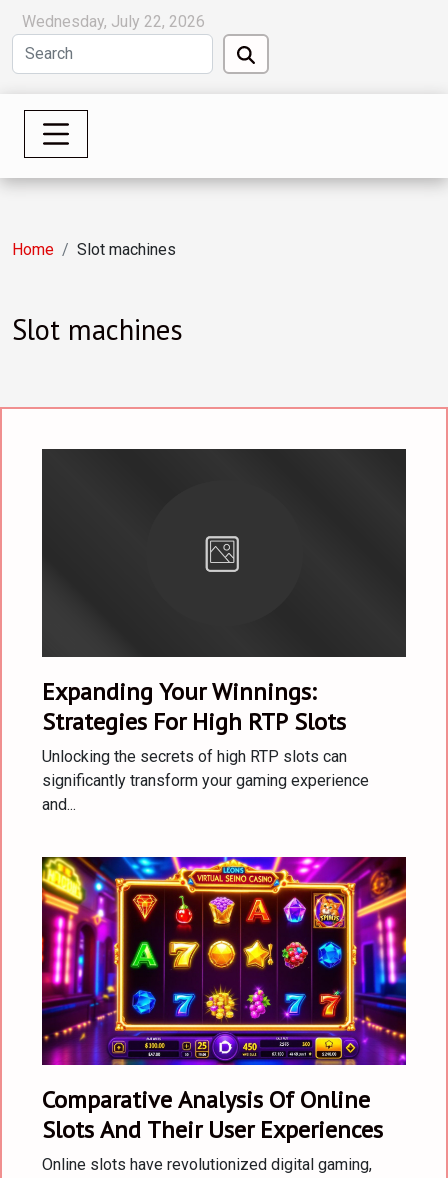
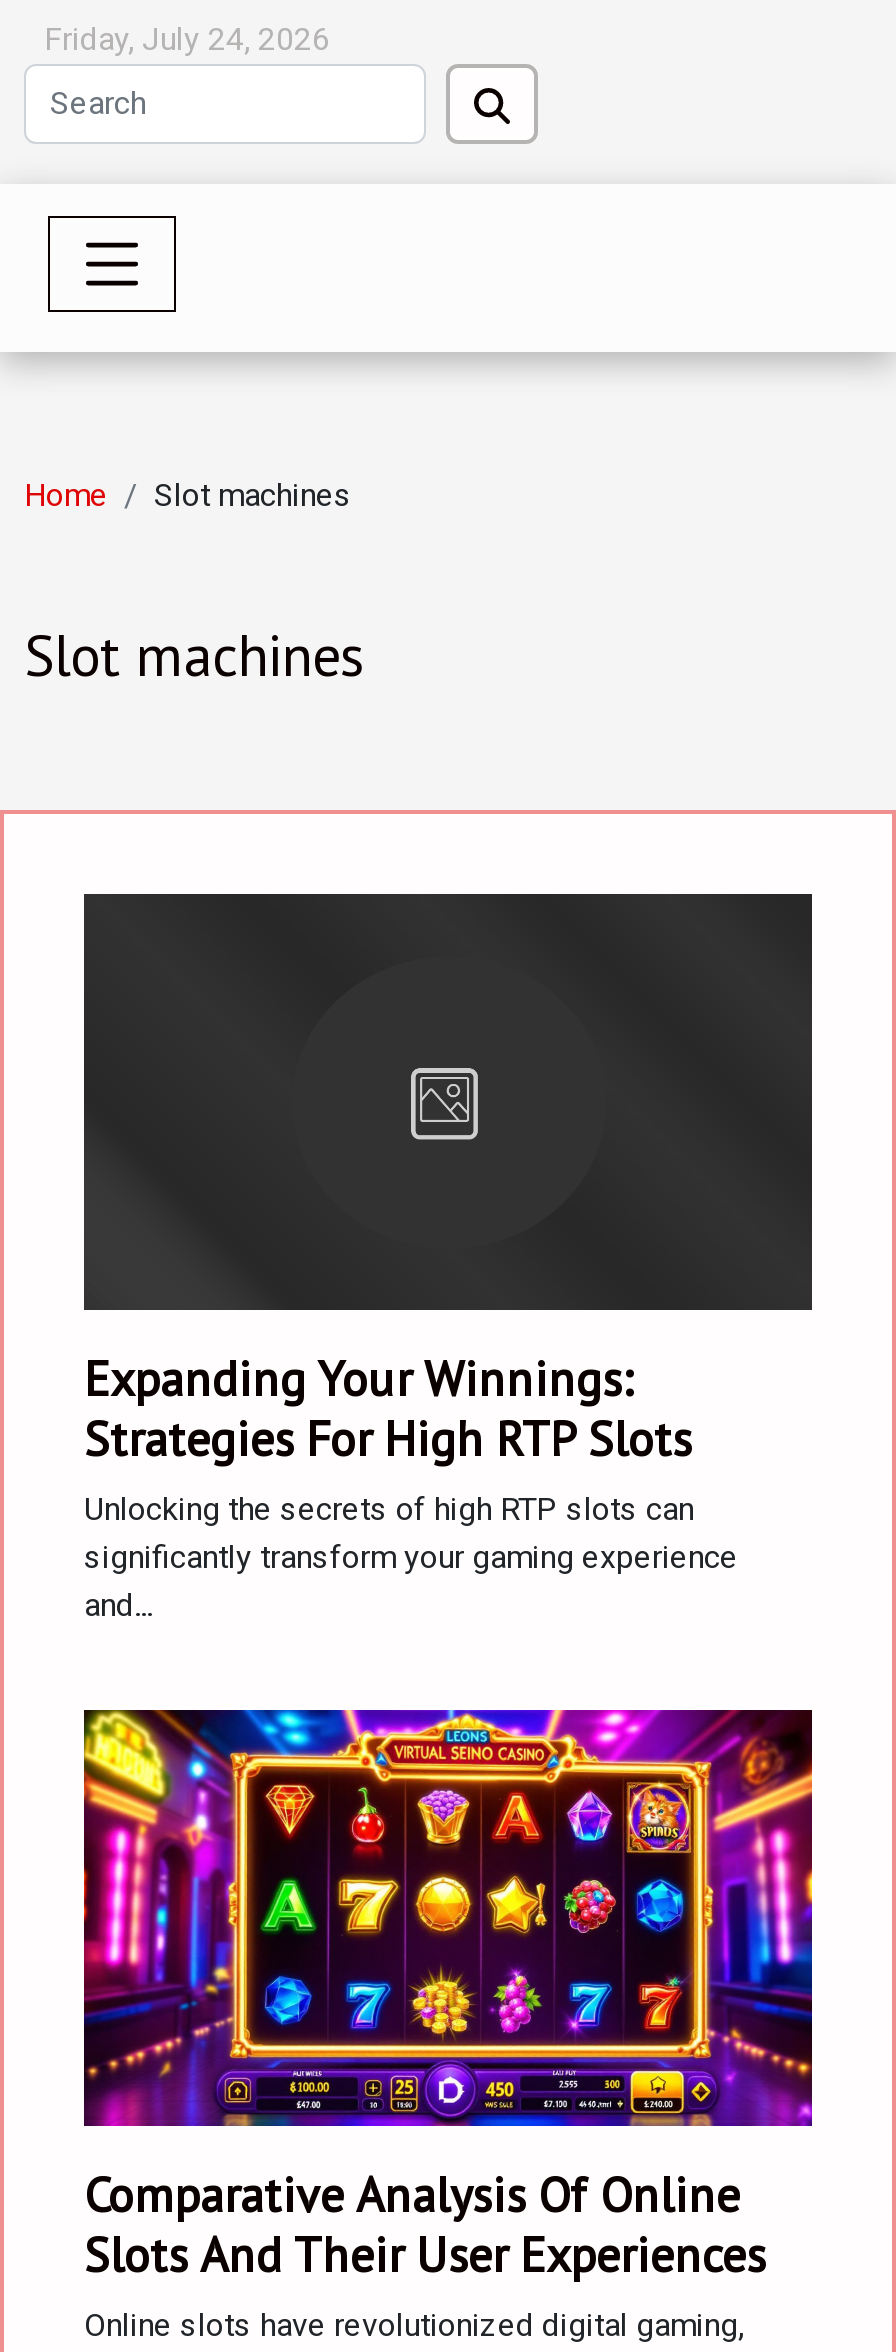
[22,12,205,31] Wednesday, July 22, 2026 -> [44,20,330,58] Friday, July 24, 2026

